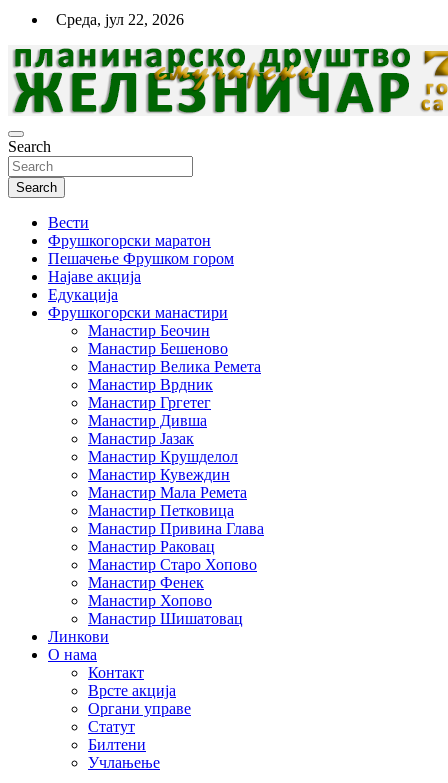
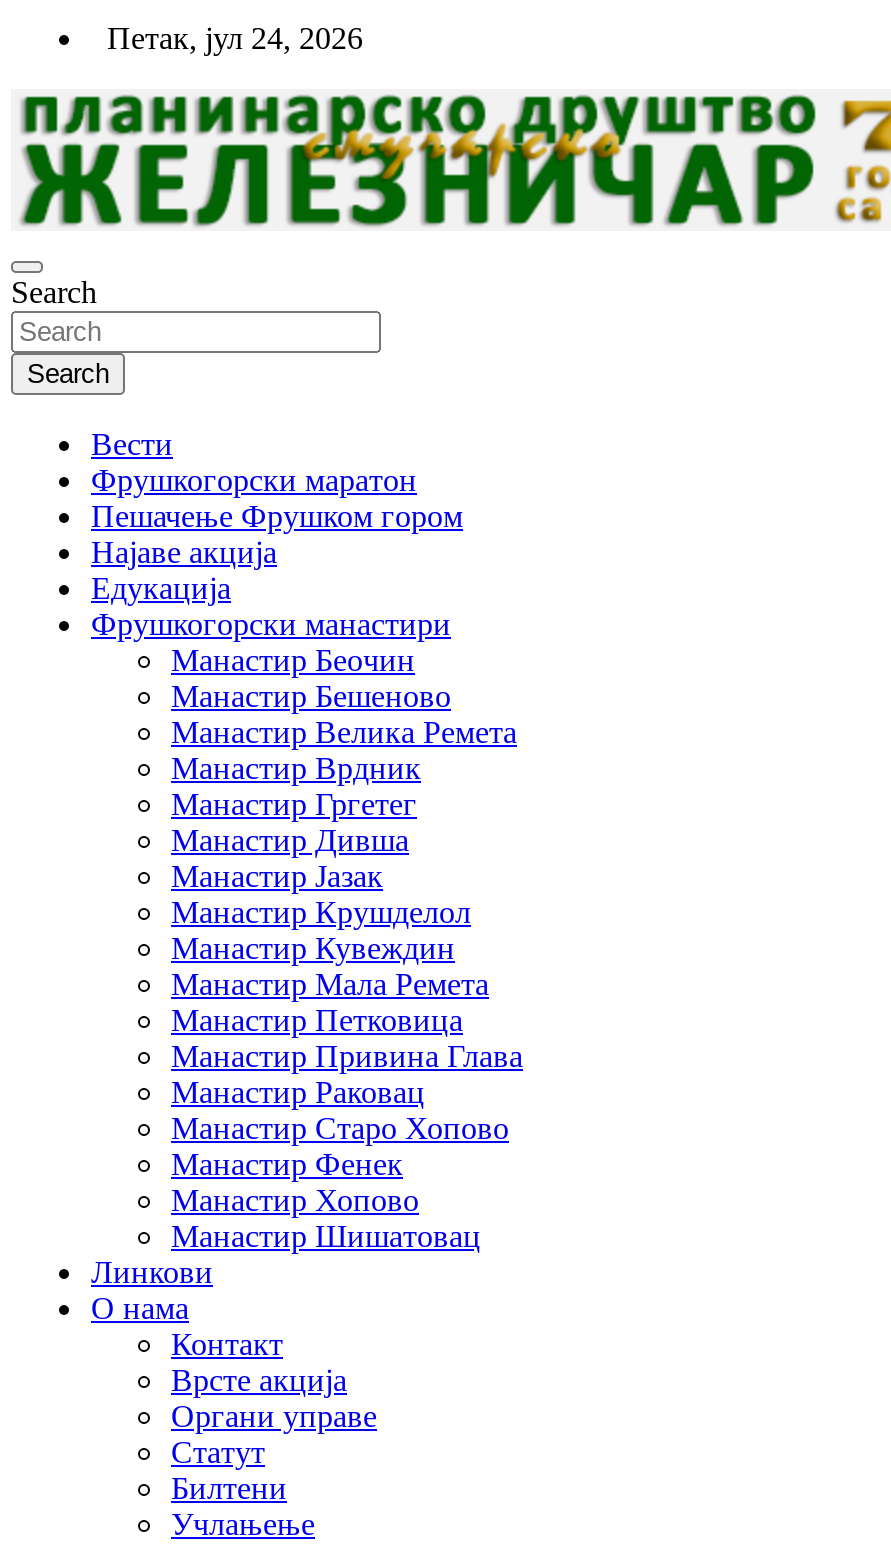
[48,11,184,28] Cреда, јул 22, 2026 -> [91,21,363,55] Петак, јул 24, 2026

